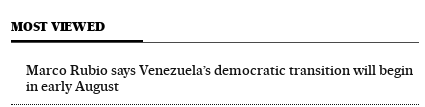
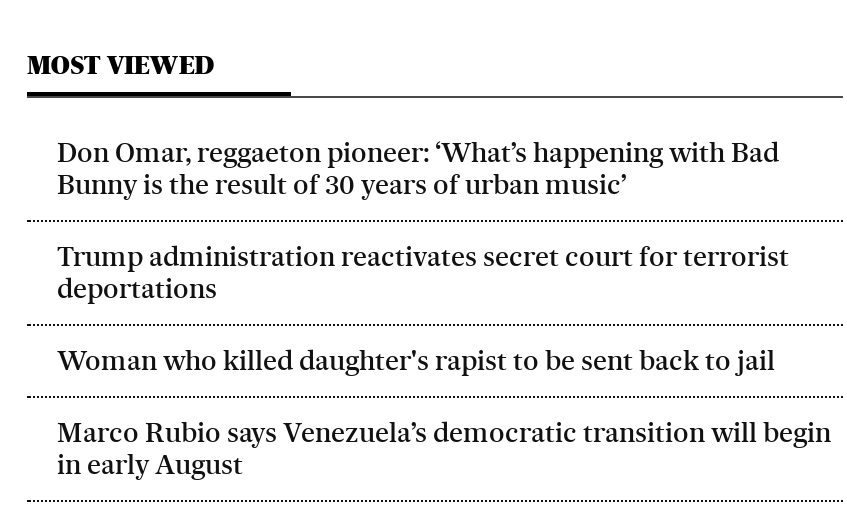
none -> [57,136,789,376] Don Omar, reggaeton pioneer: ‘What’s happening with Bad | Bunny is the result of 30 years of urban music’ | Trump administration reactivates secret court for terrorist | deportations | Woman who killed daughter's rapist to be sent back to jail

